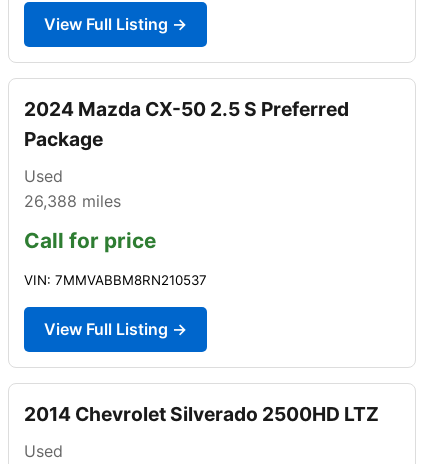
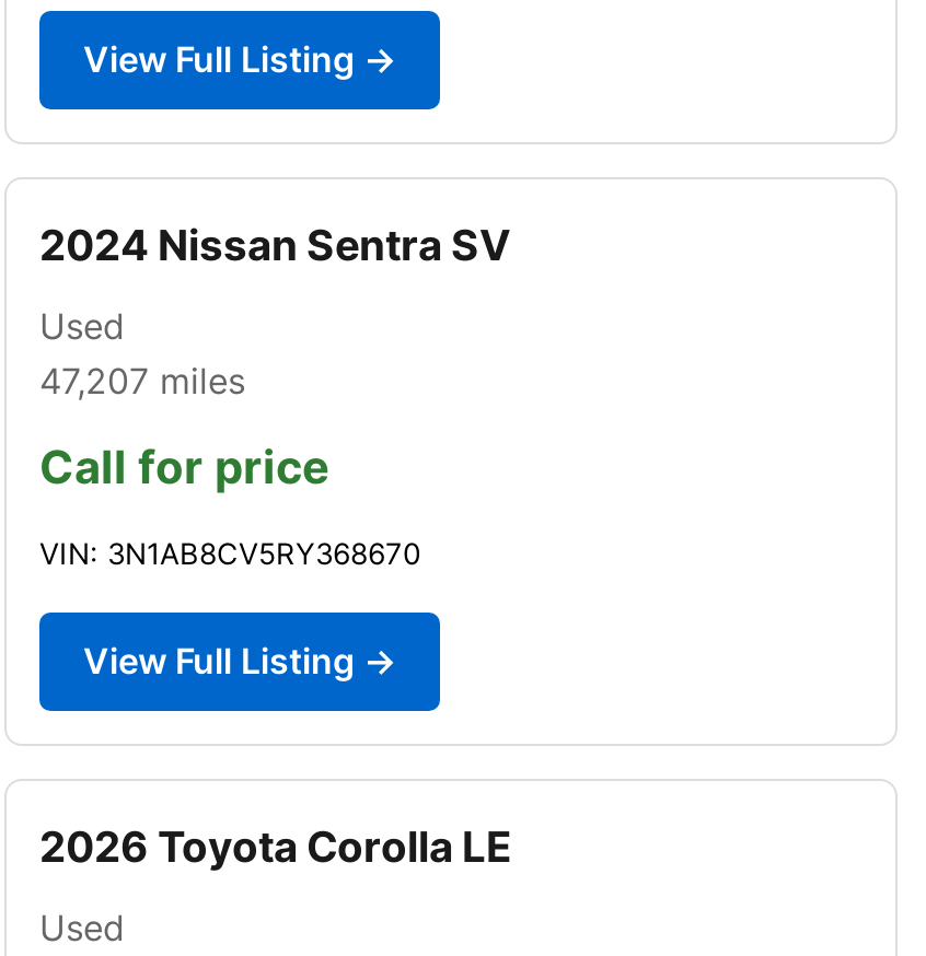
[24,97,349,151] 2024 Mazda CX-50 2.5 S Preferred | Package -> [39,219,510,271] 2024 Nissan Sentra SV
[24,191,121,211] 26,388 miles -> [39,359,245,402] 47,207 miles
[24,272,207,288] VIN: 7MMVABBM8RN210537 -> [39,536,420,571] VIN: 3N1AB8CV5RY368670
[24,402,379,426] 2014 Chevrolet Silverado 2500HD LTZ -> [39,820,512,873] 2026 Toyota Corolla LE

